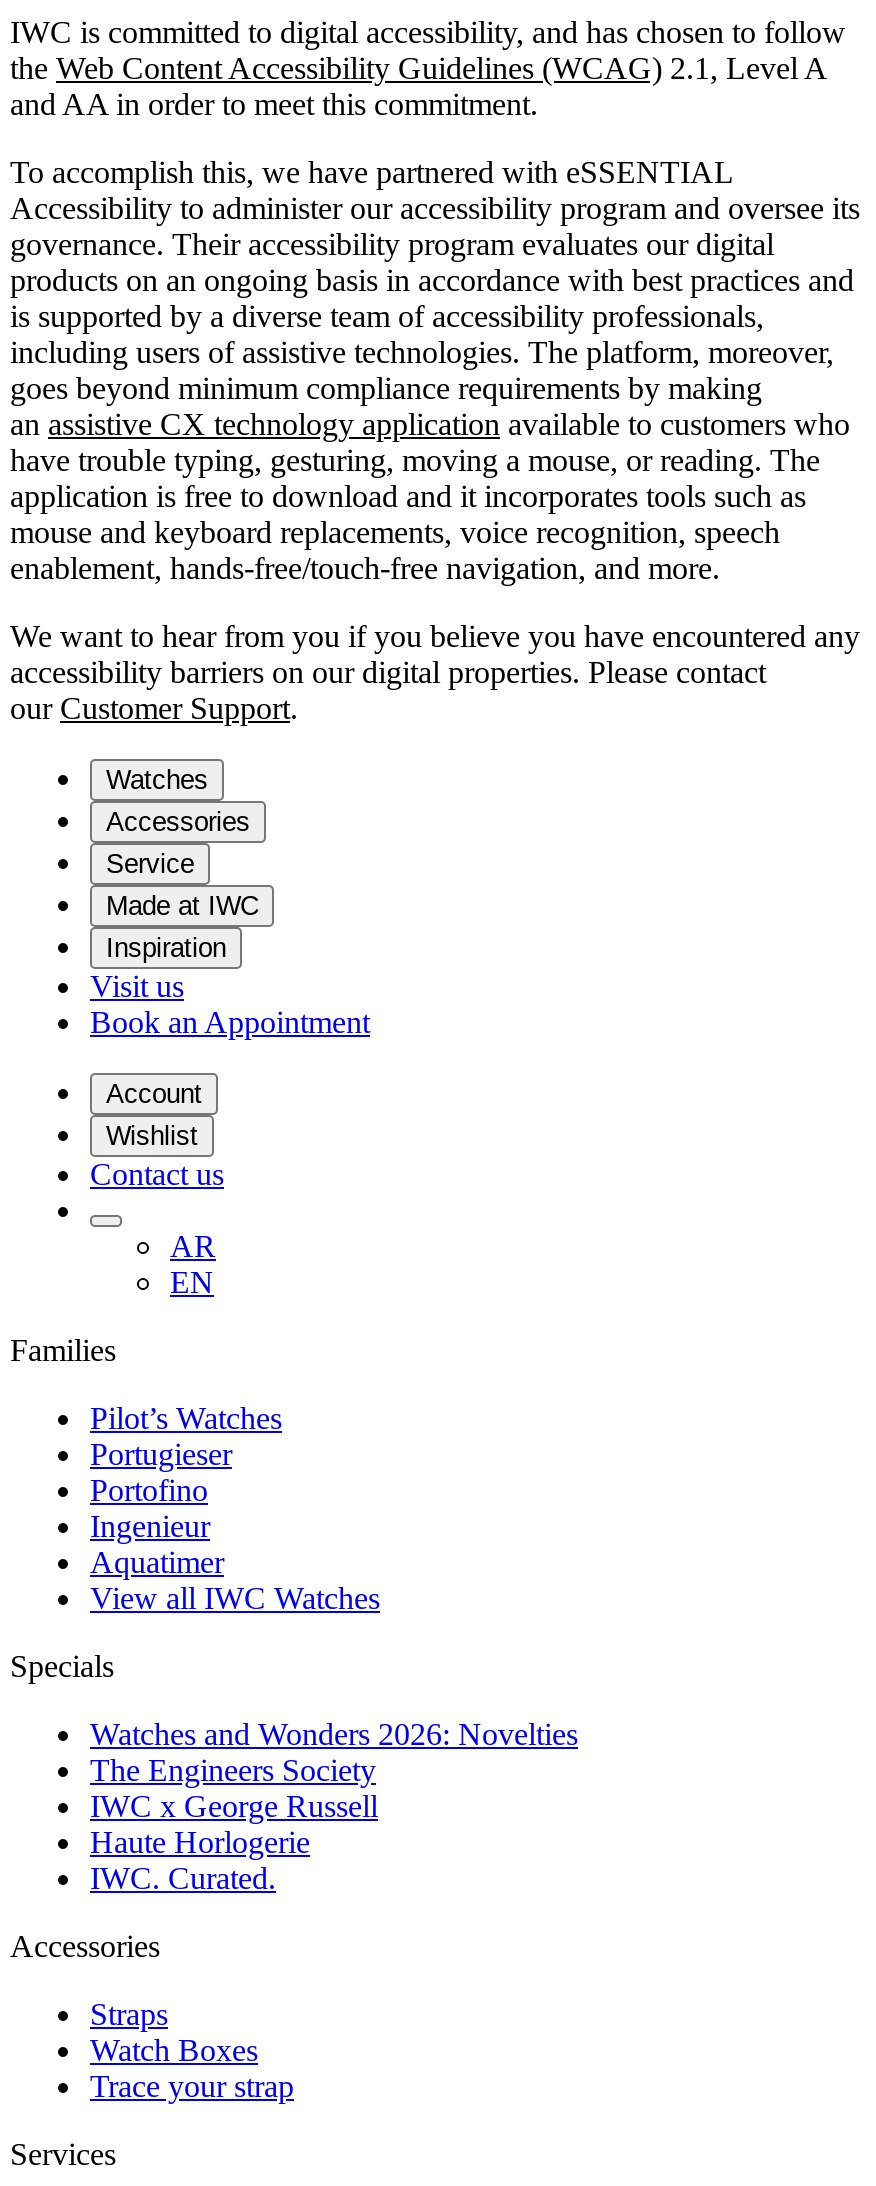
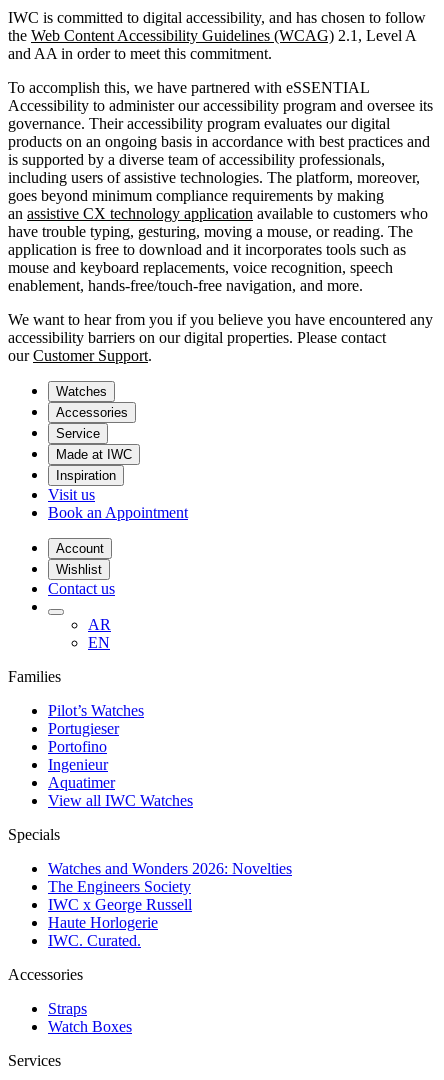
[90,2069,294,2103] Trace your strap -> none

